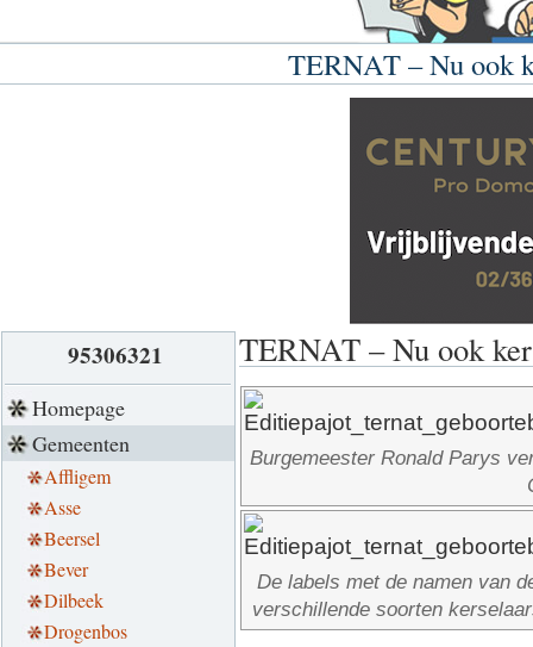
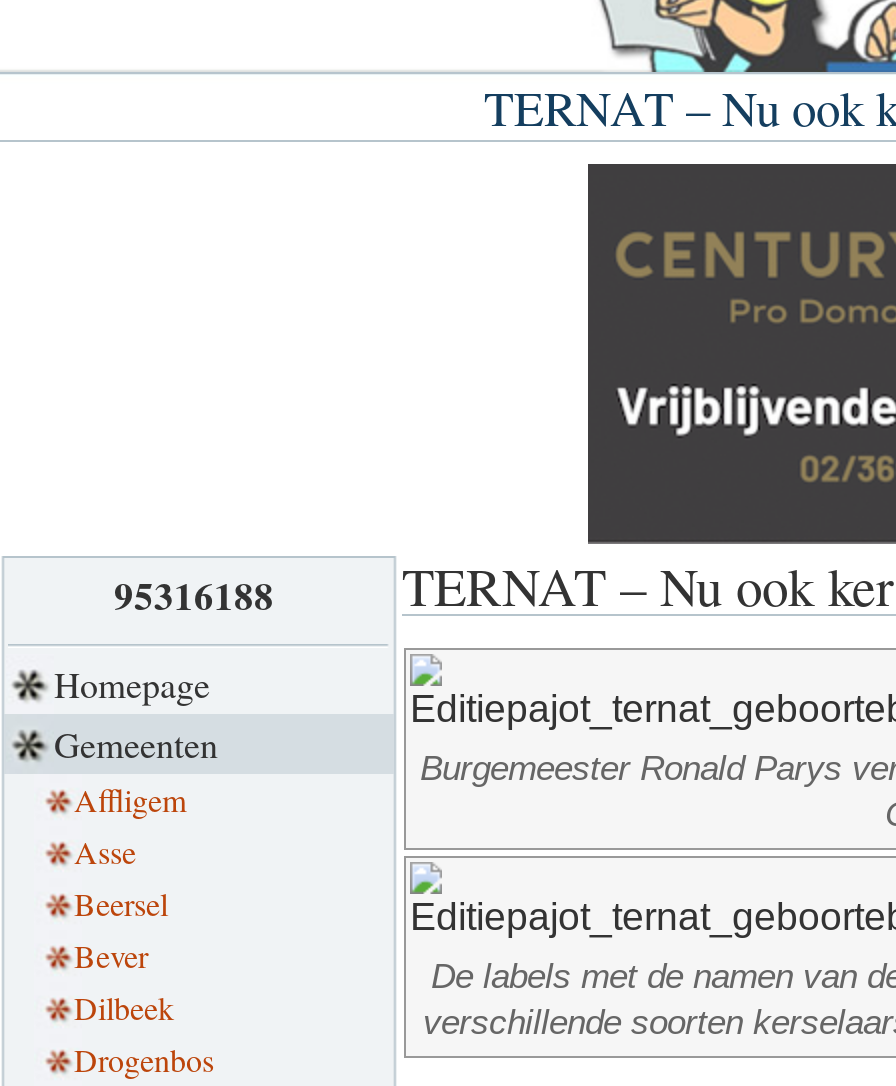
[68,338,163,371] 95306321 -> [114,568,274,622] 95316188

